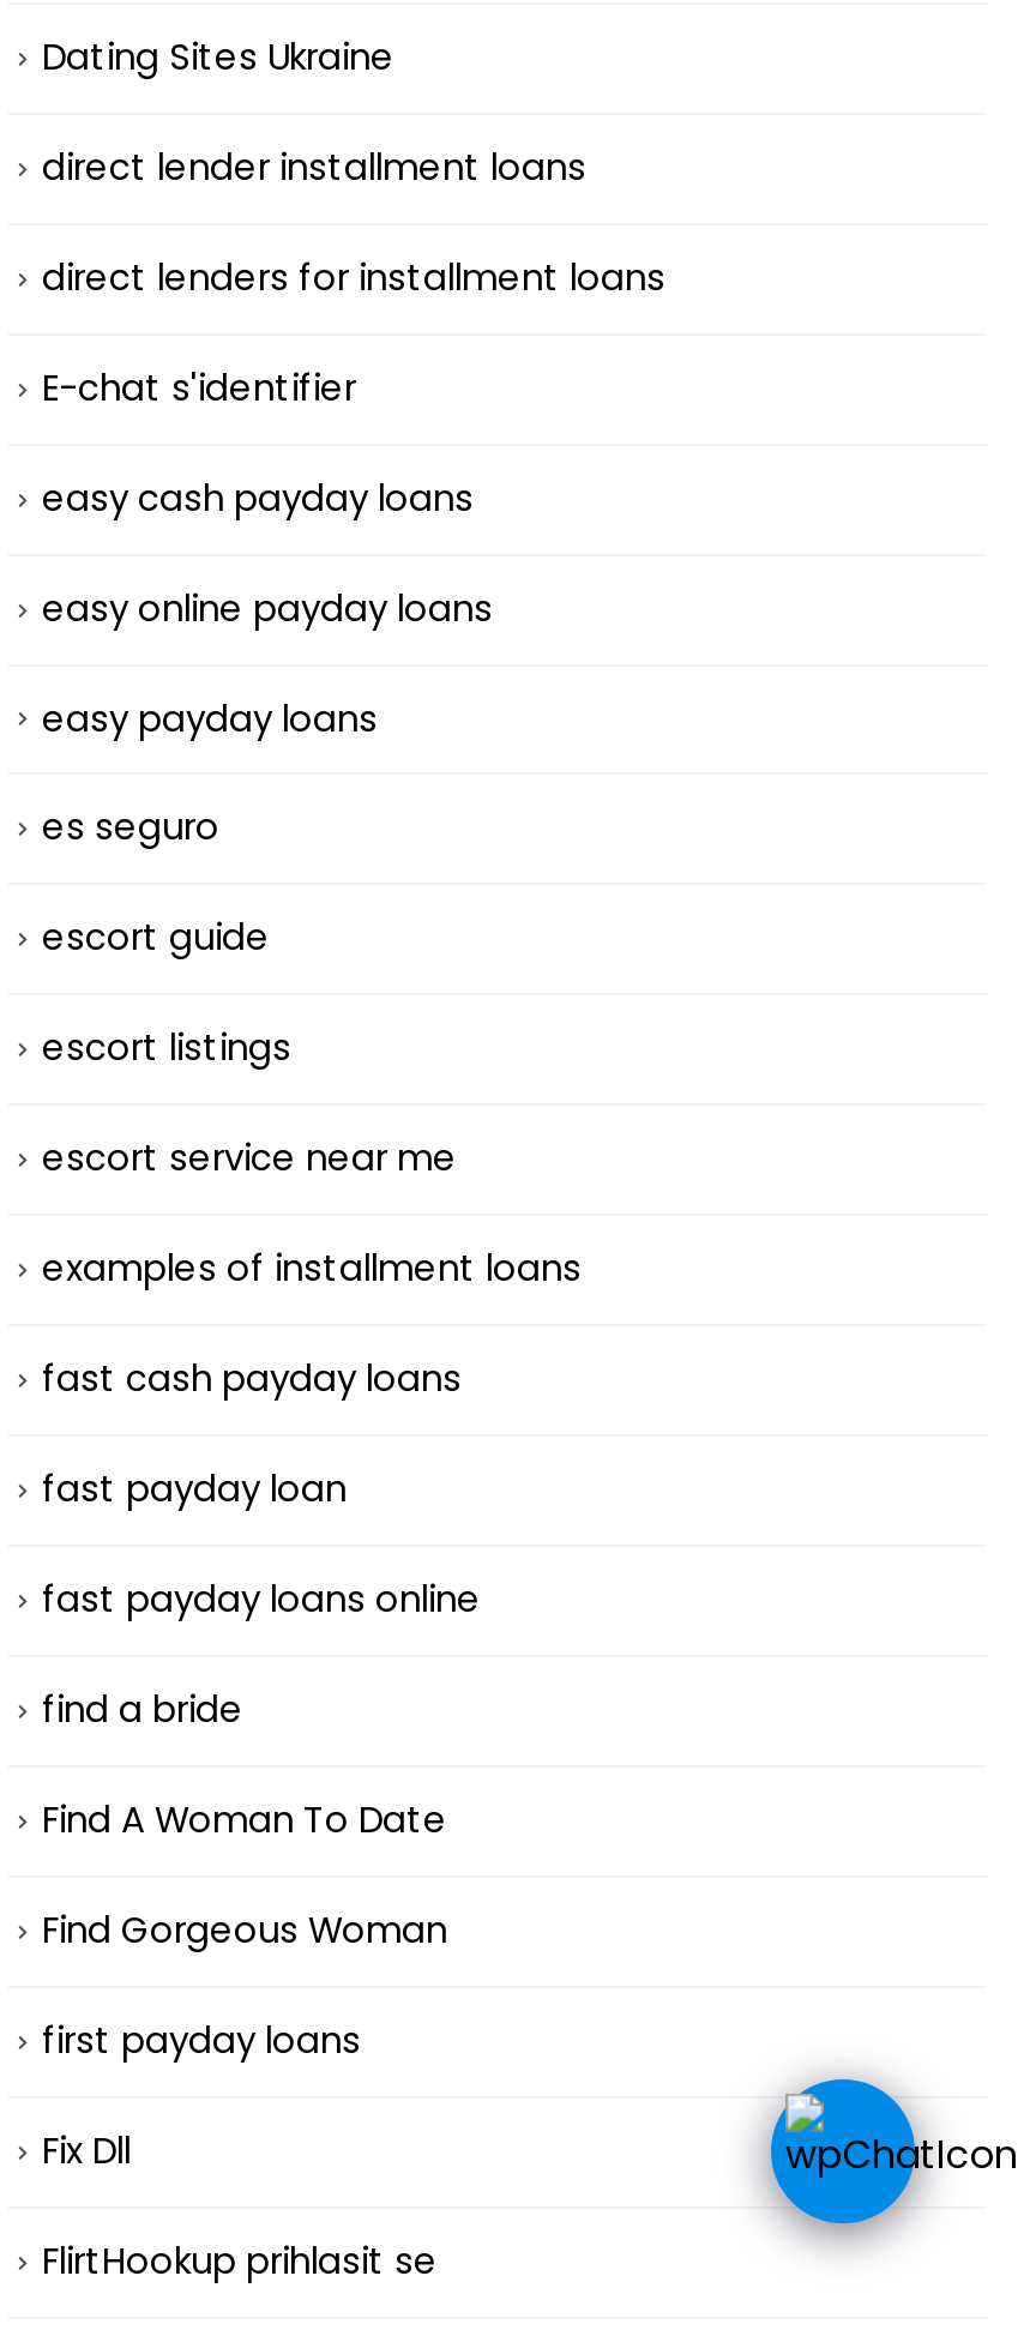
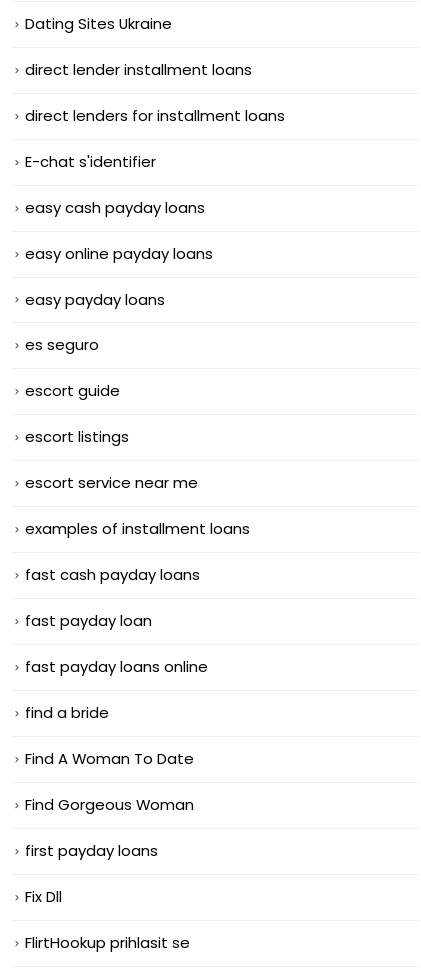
[747,2065,1018,2257] [image] -> none

